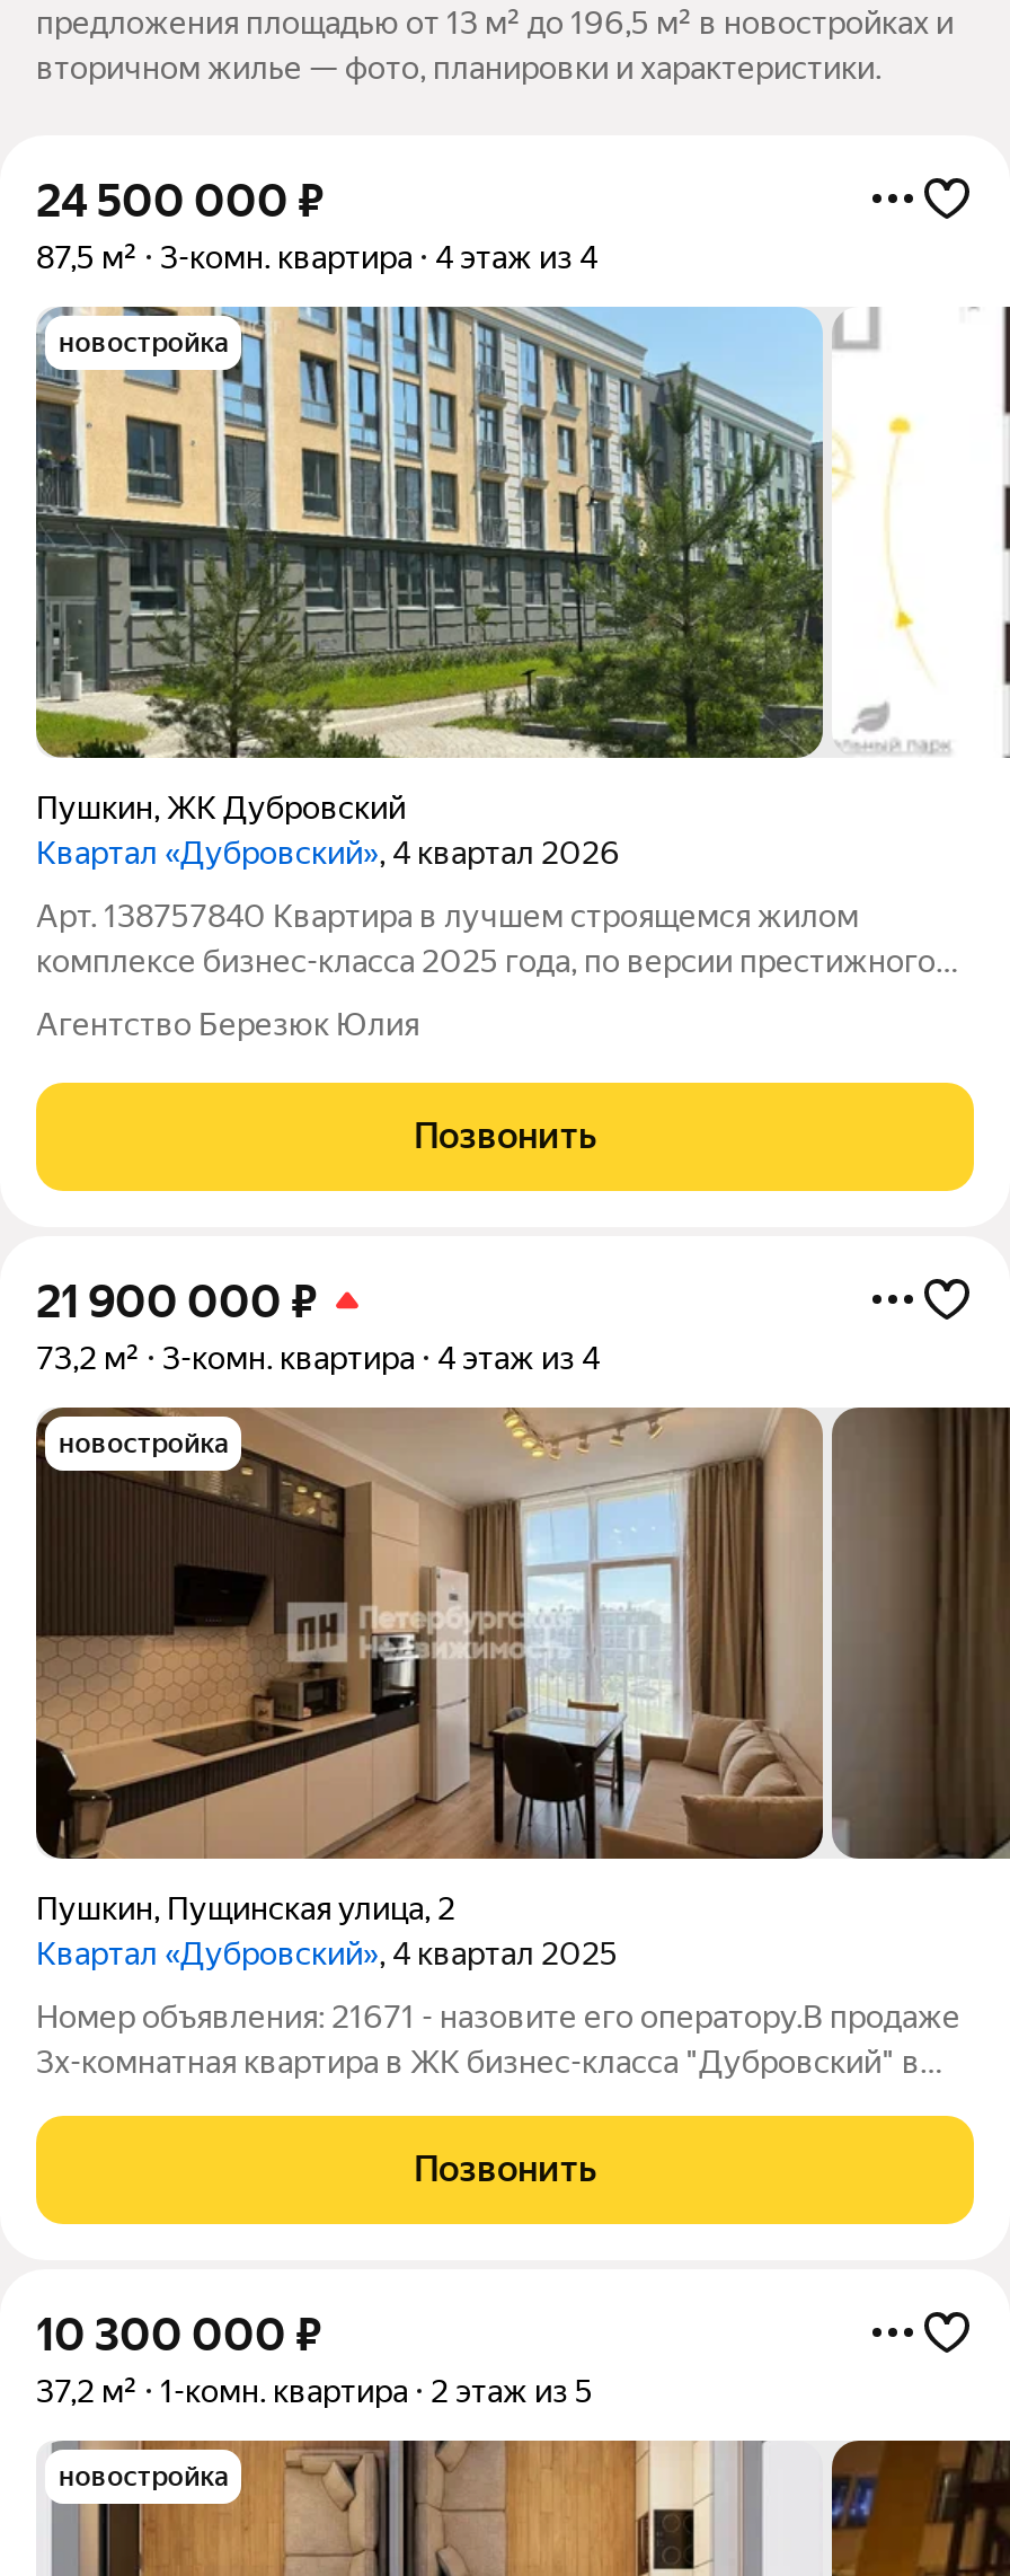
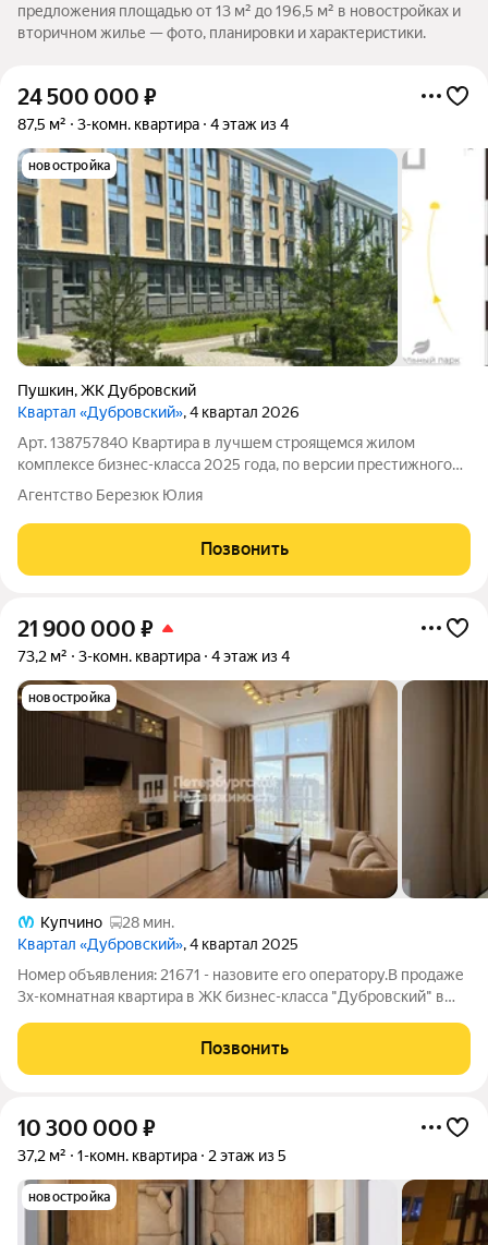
[36,1890,455,1926] Пушкин, Пущинская улица, 2 -> [40,913,174,931] Купчино | 28 мин.

